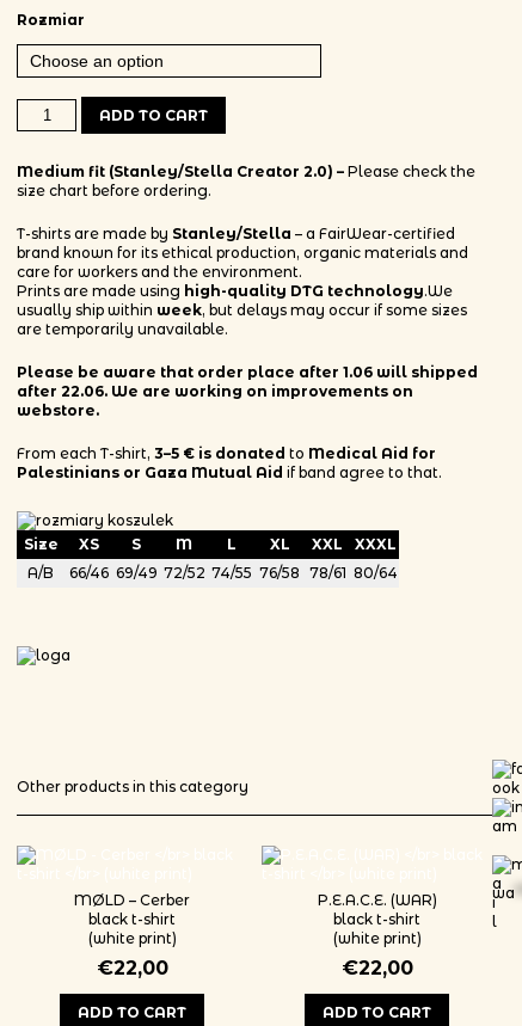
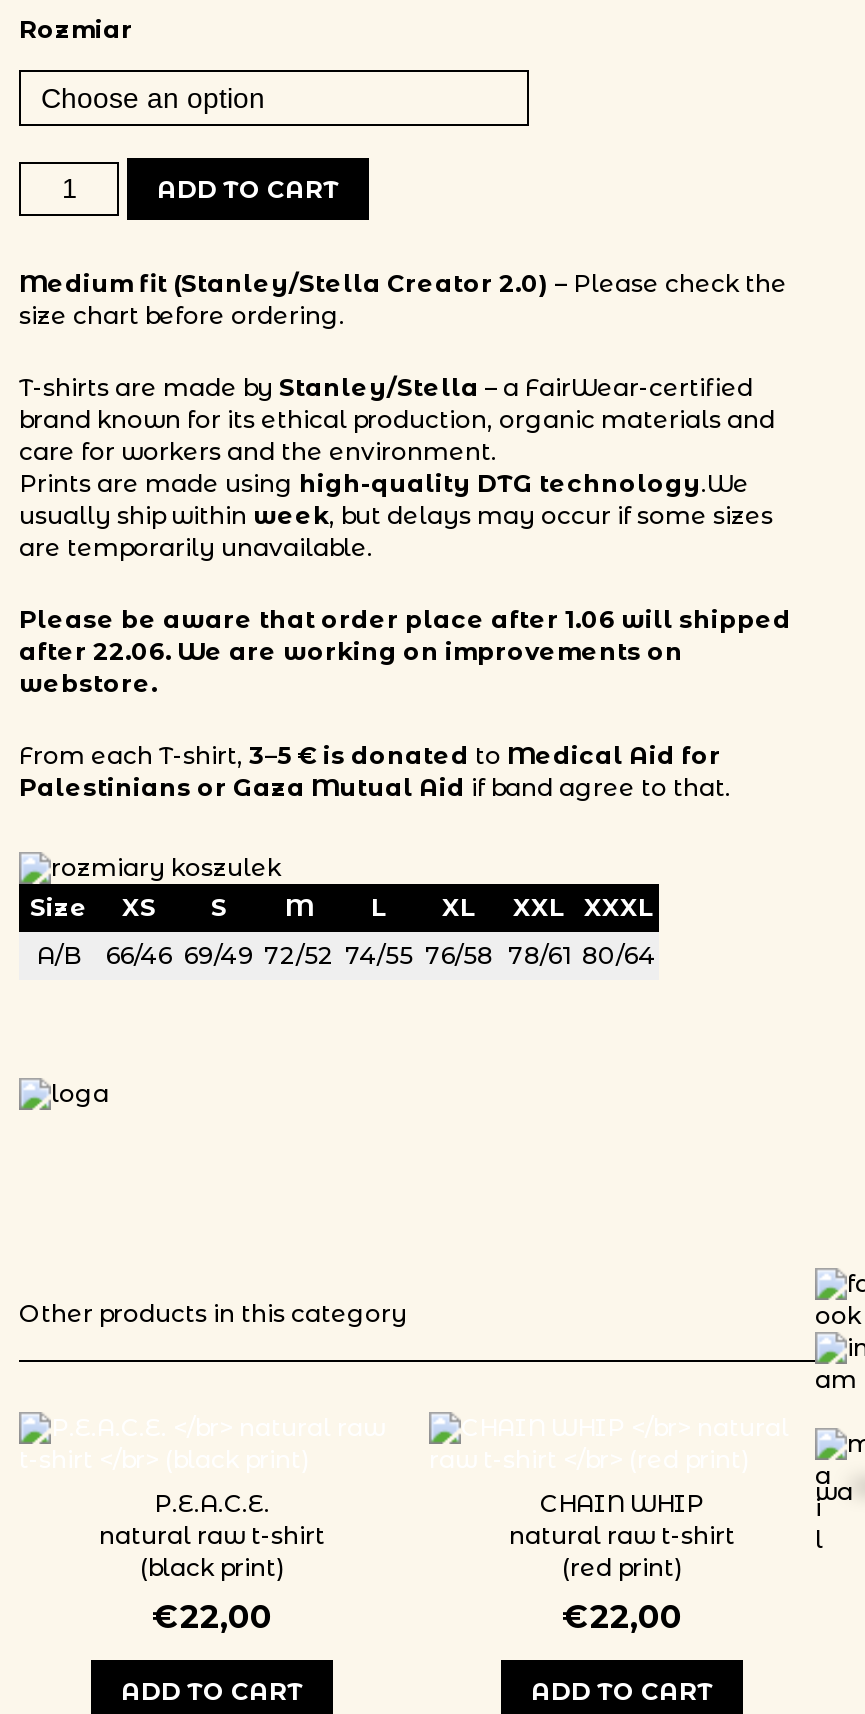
[74,891,190,947] MØLD – Cerber | black t-shirt | (white print) -> [99,1488,325,1582] P.E.A.C.E. | natural raw t-shirt | (black print)
[317,891,437,947] P.E.A.C.E. (WAR) | black t-shirt | (white print) -> [509,1488,735,1582] CHAIN WHIP | natural raw t-shirt | (red print)

